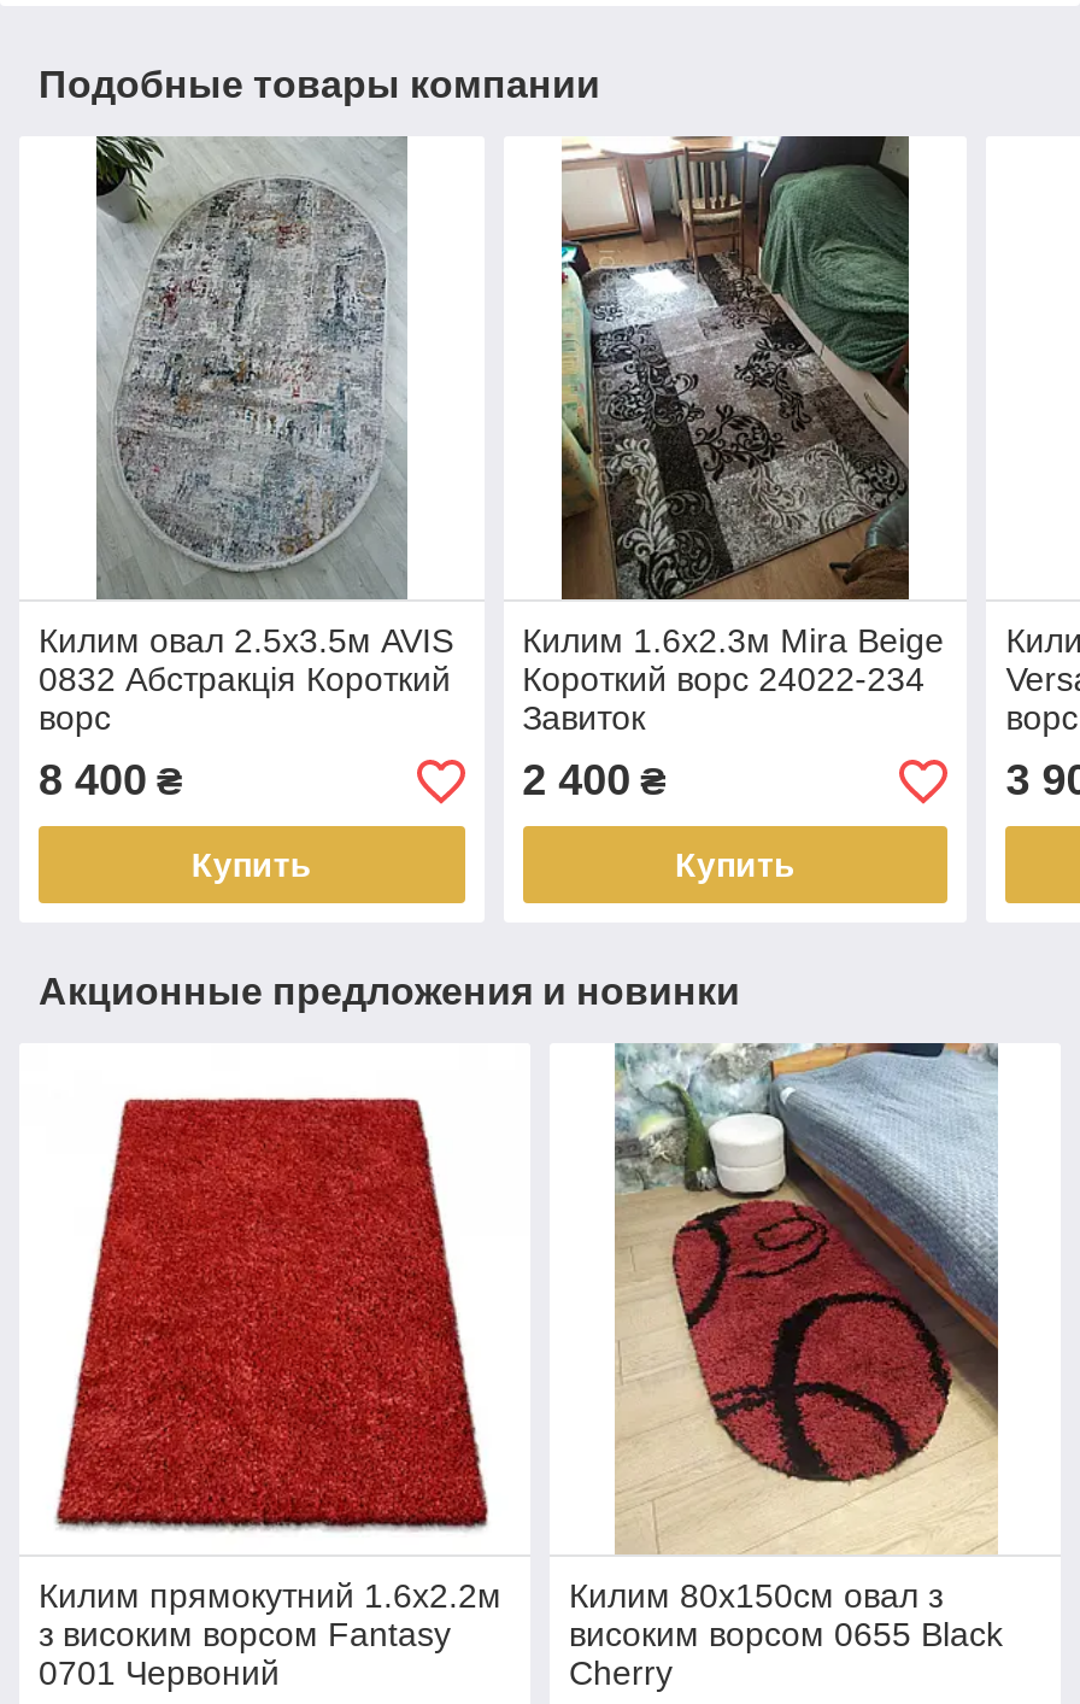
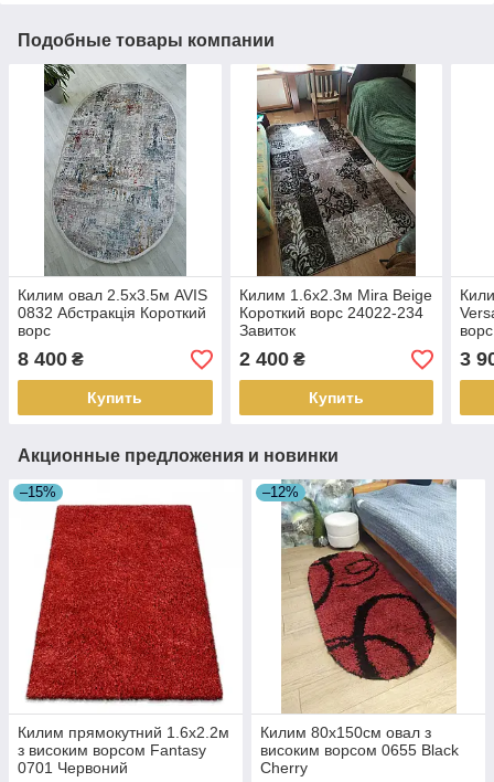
none -> [20,484,56,501] –15%
none -> [262,484,299,501] –12%

